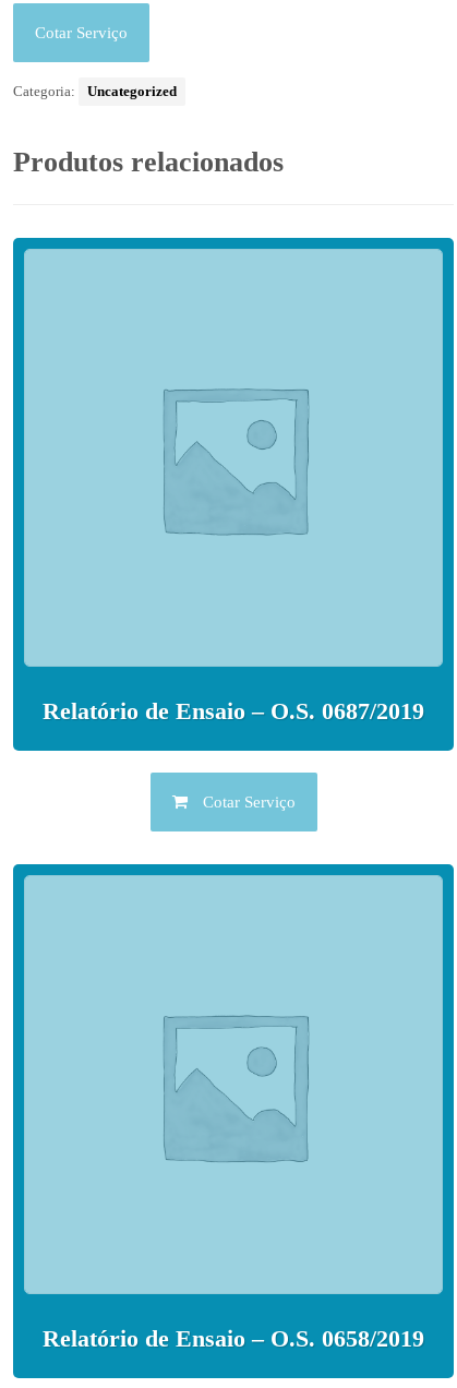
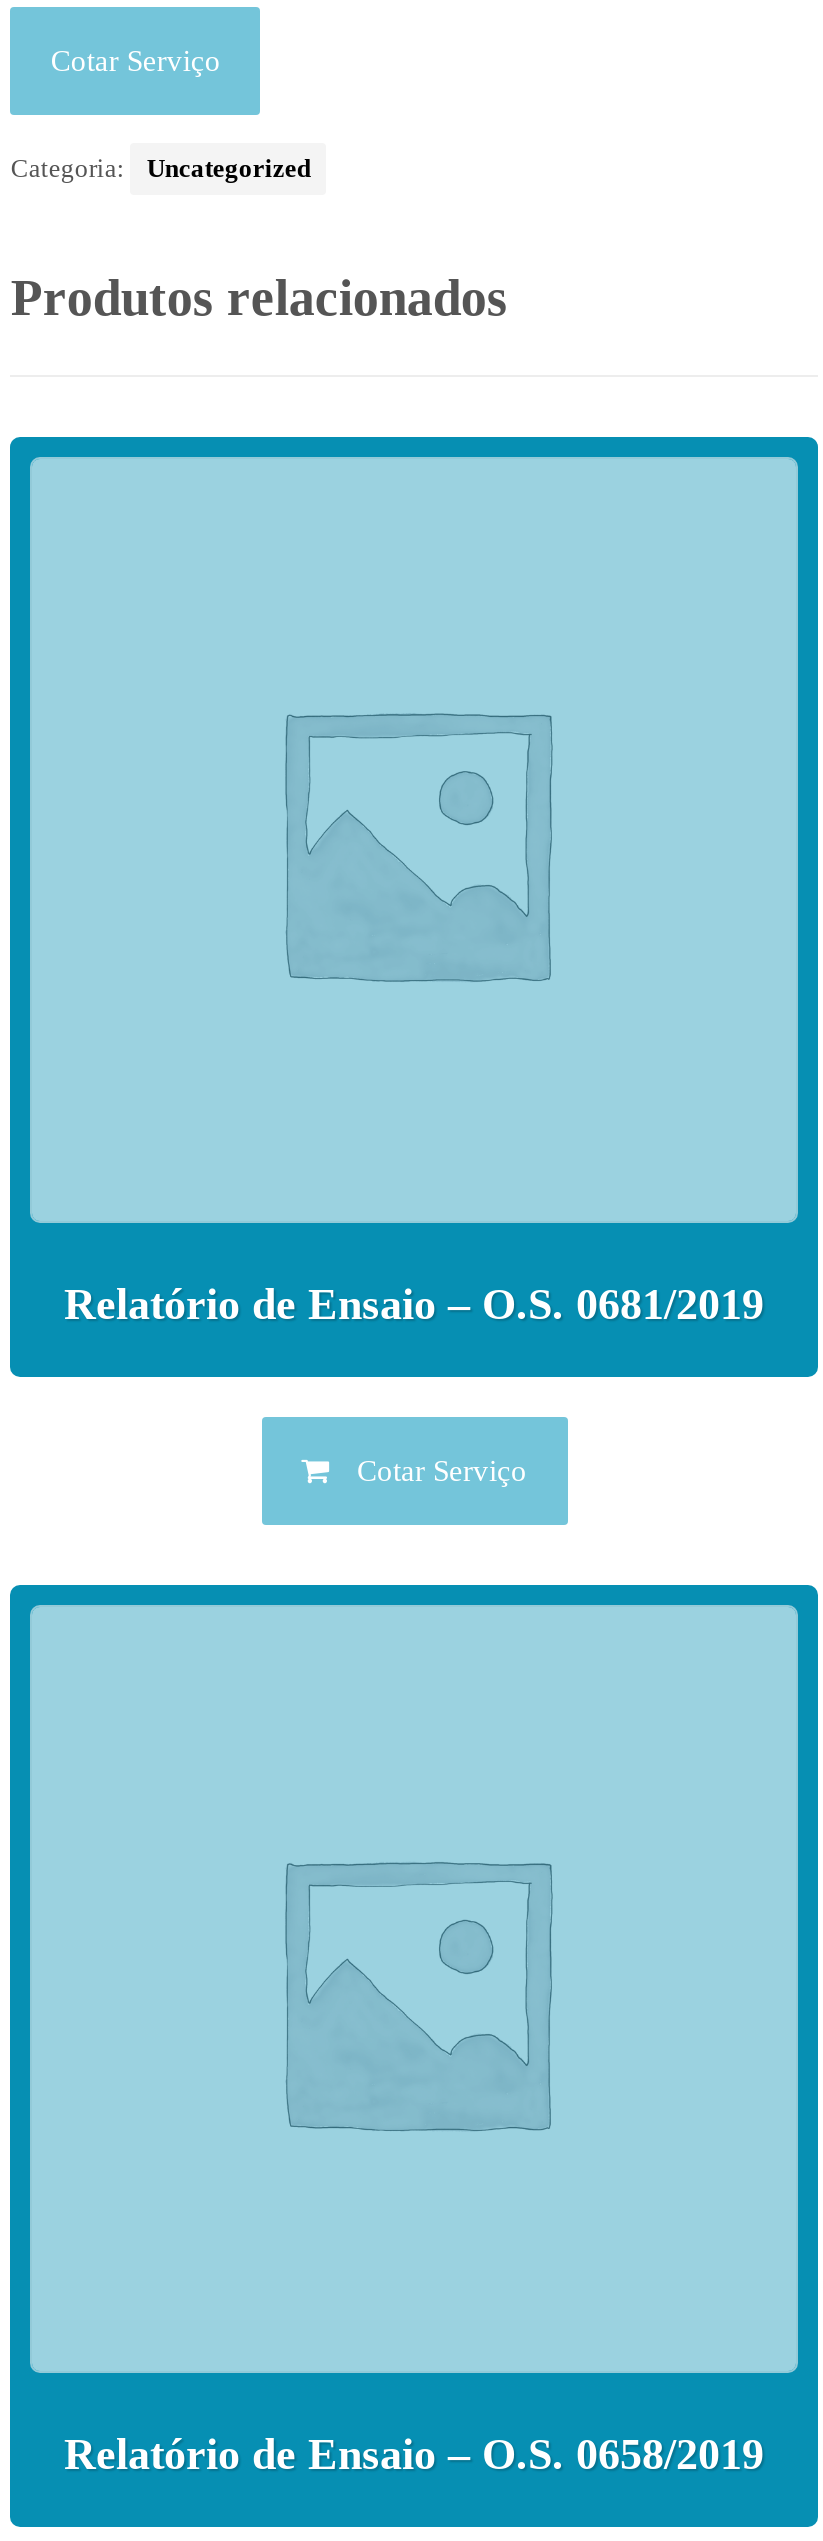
[43,698,424,725] Relatório de Ensaio – O.S. 0687/2019 -> [64,1280,764,1330] Relatório de Ensaio – O.S. 0681/2019

